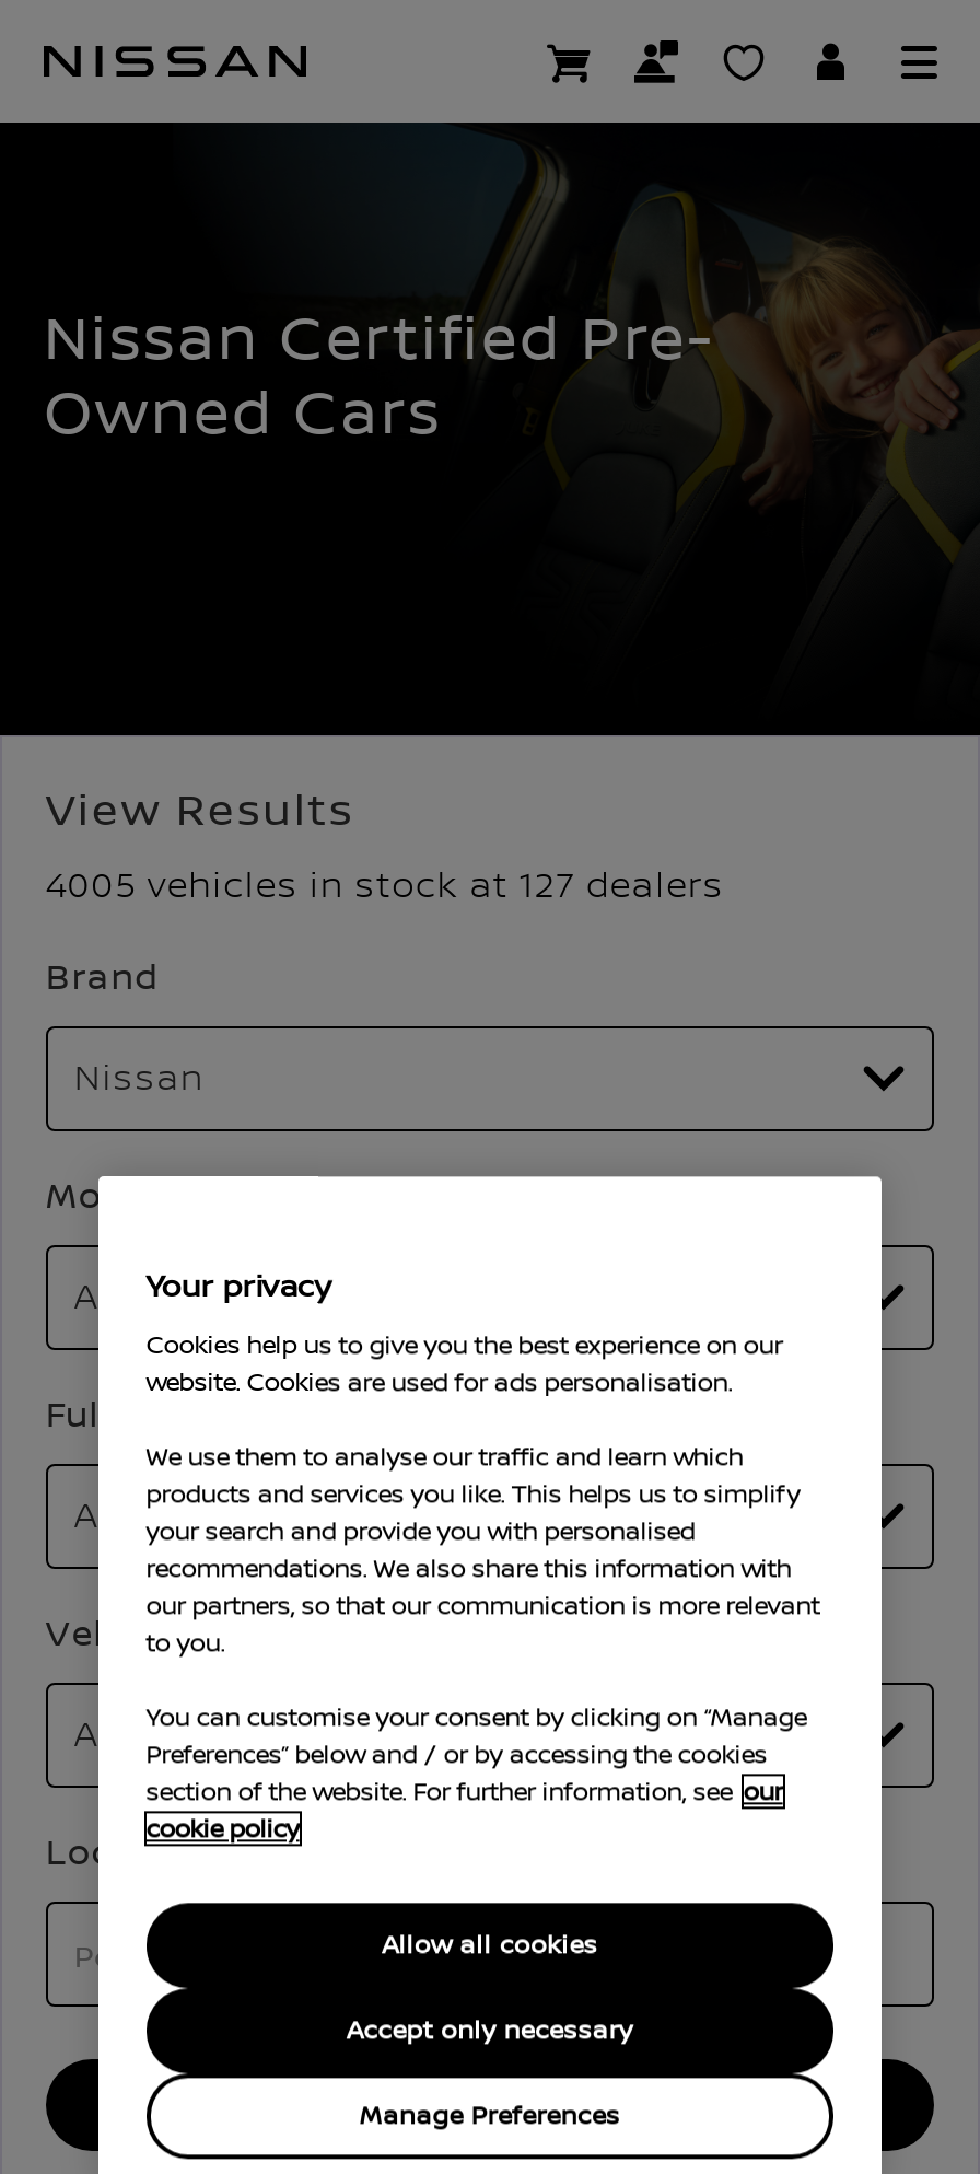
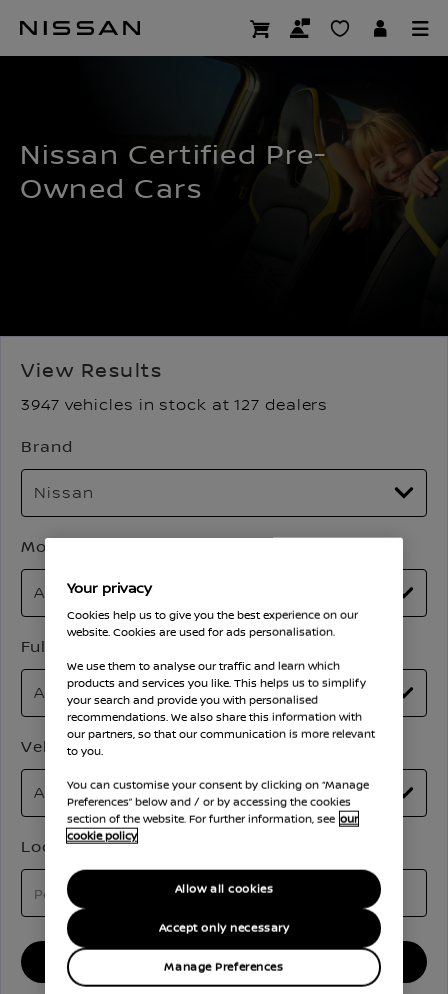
[46,860,725,908] 4005 vehicles in stock at 127 dealers -> [21,393,328,415] 3947 vehicles in stock at 127 dealers

